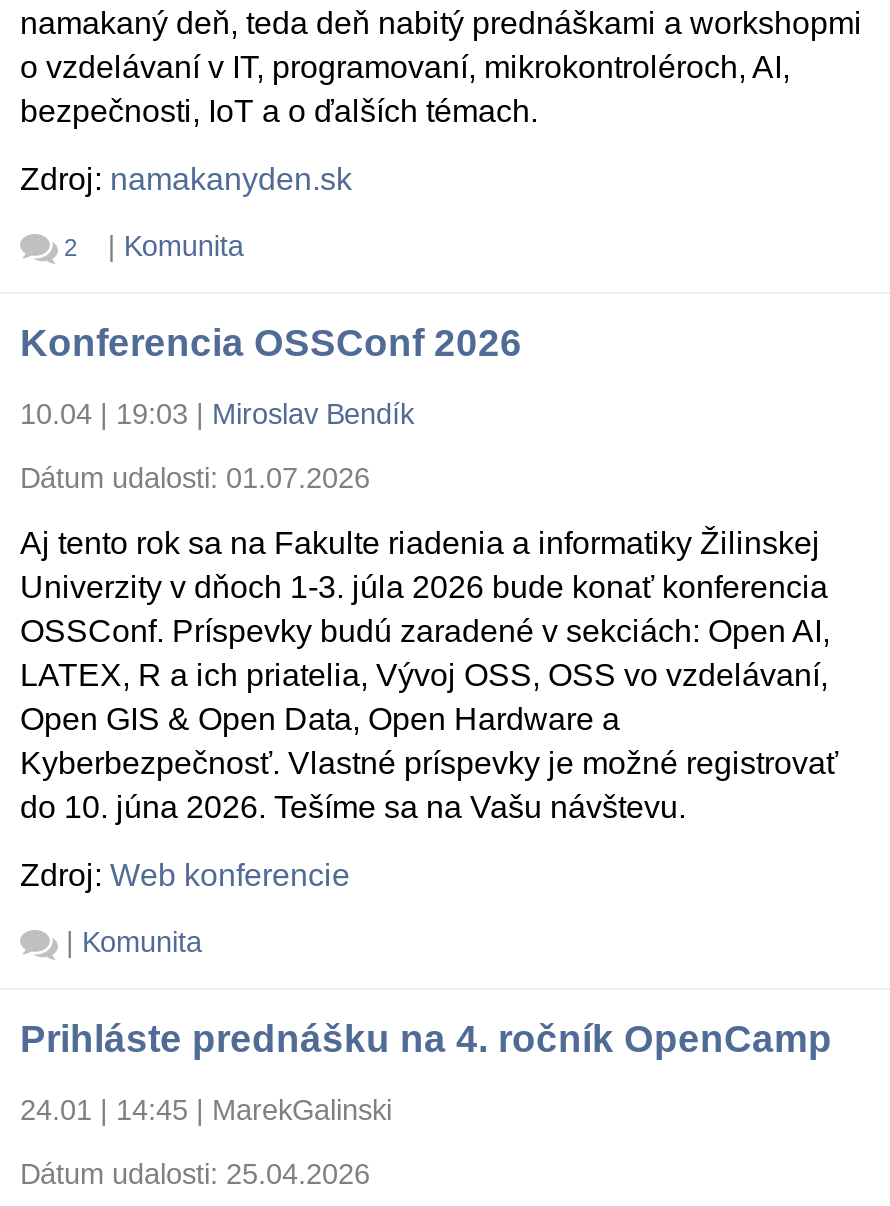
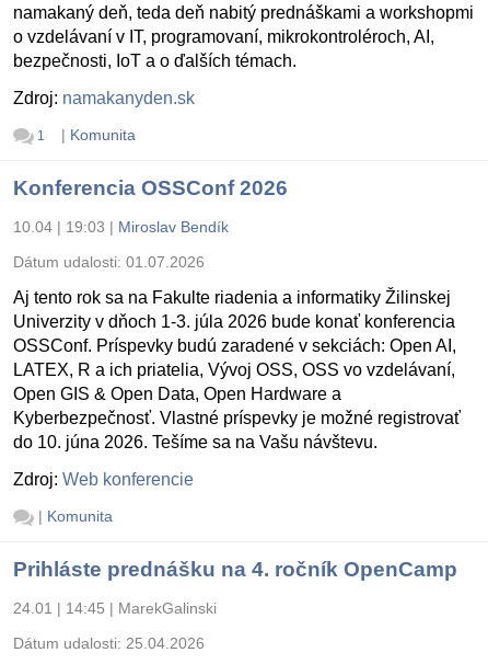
[64,234,78,262] 2 -> [37,128,45,143] 1

